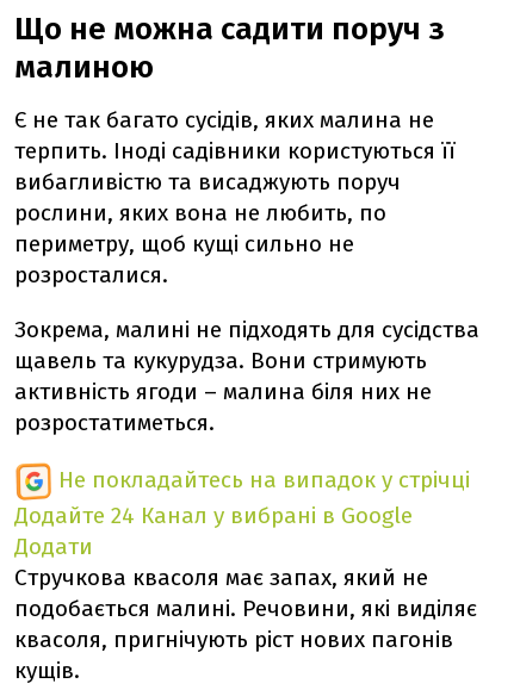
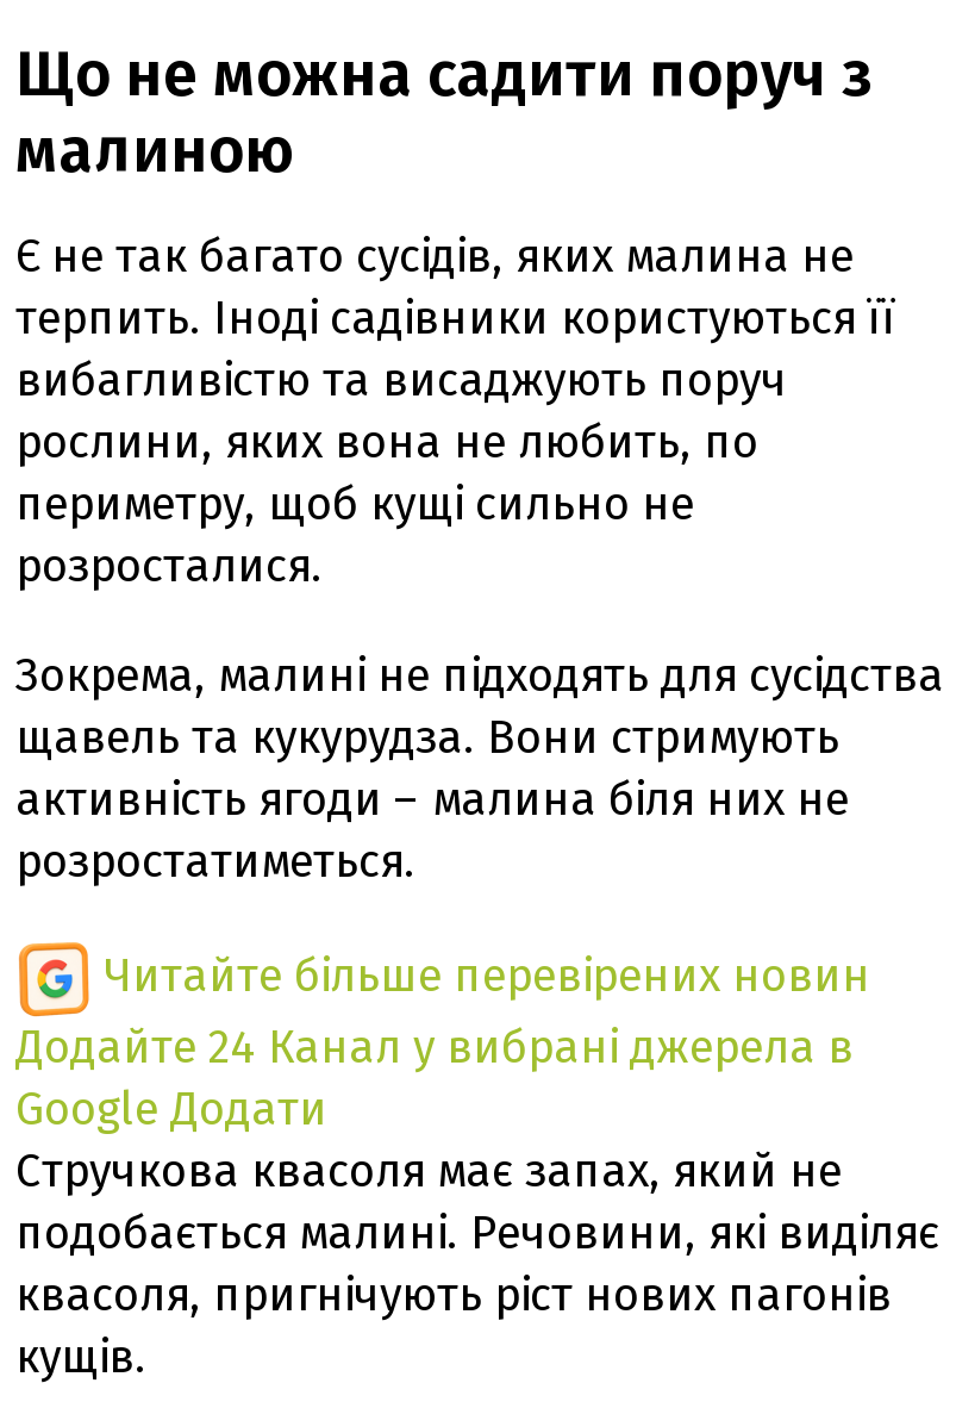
[14,466,470,560] Не покладайтесь на випадок у стрічці | Додайте 24 Канал у вибрані в Google | Додати -> [15,947,870,1135] Читайте більше перевірених новин | Додайте 24 Канал у вибрані джерела в | Google Додати

